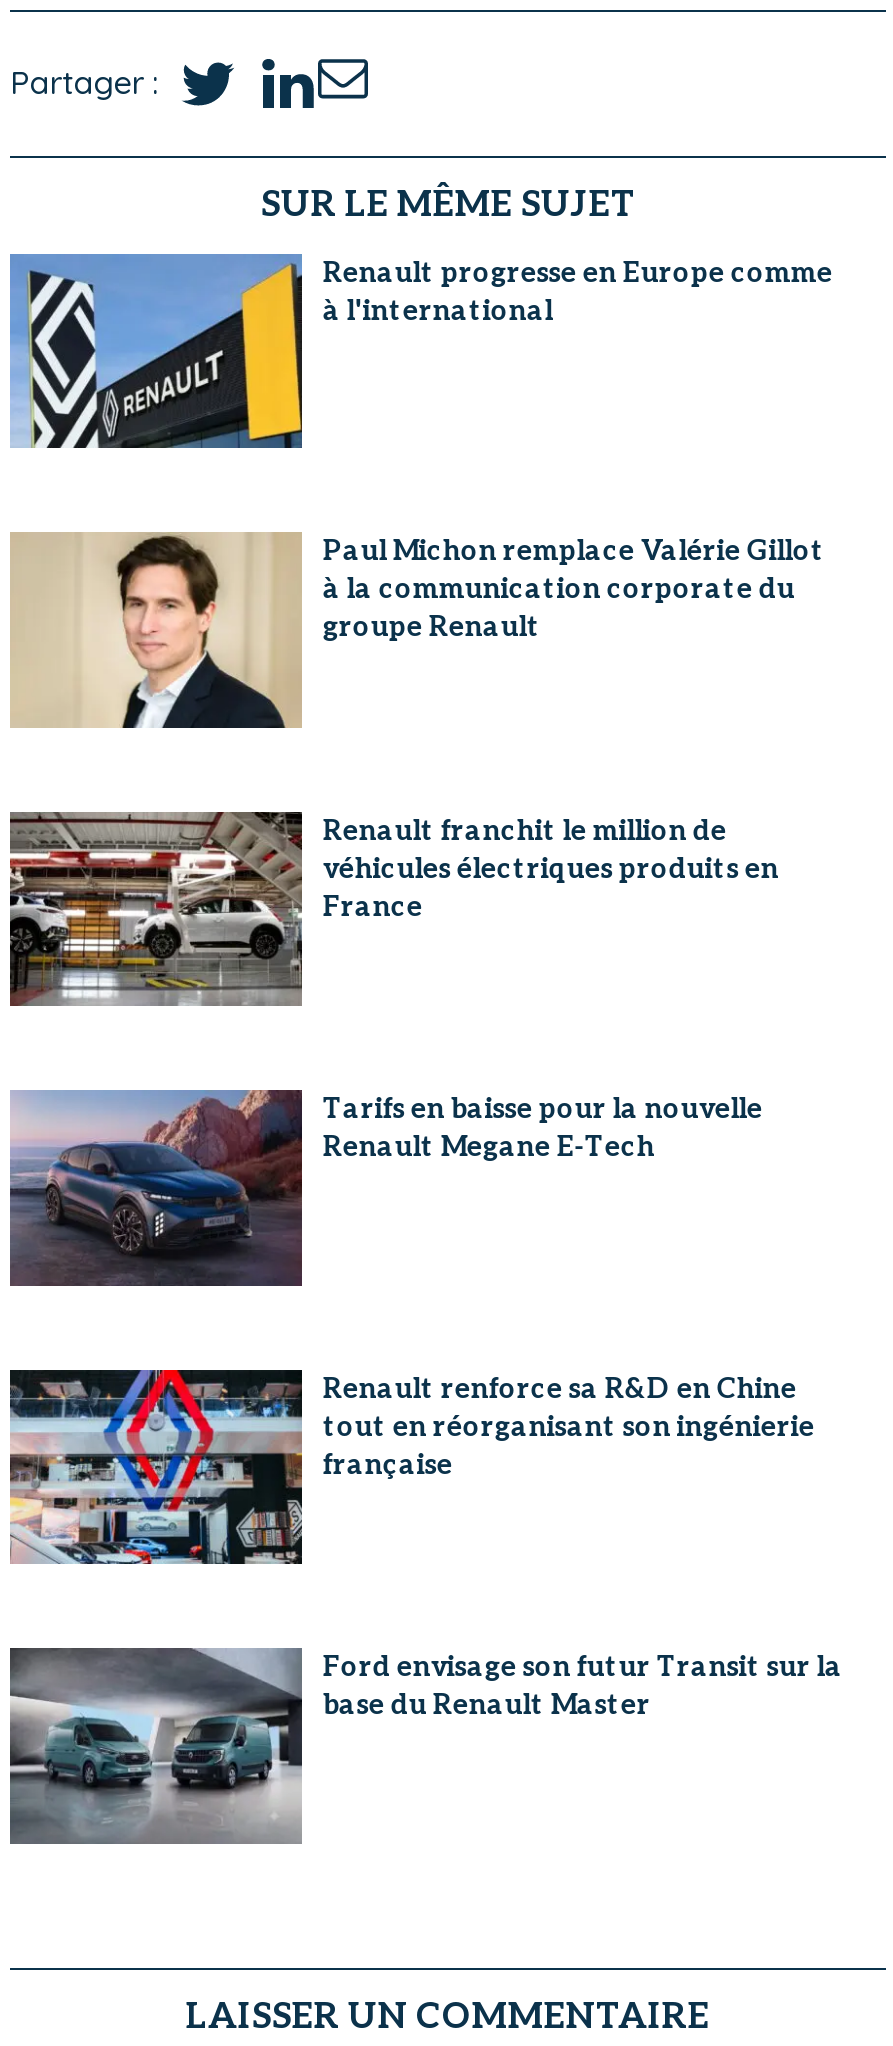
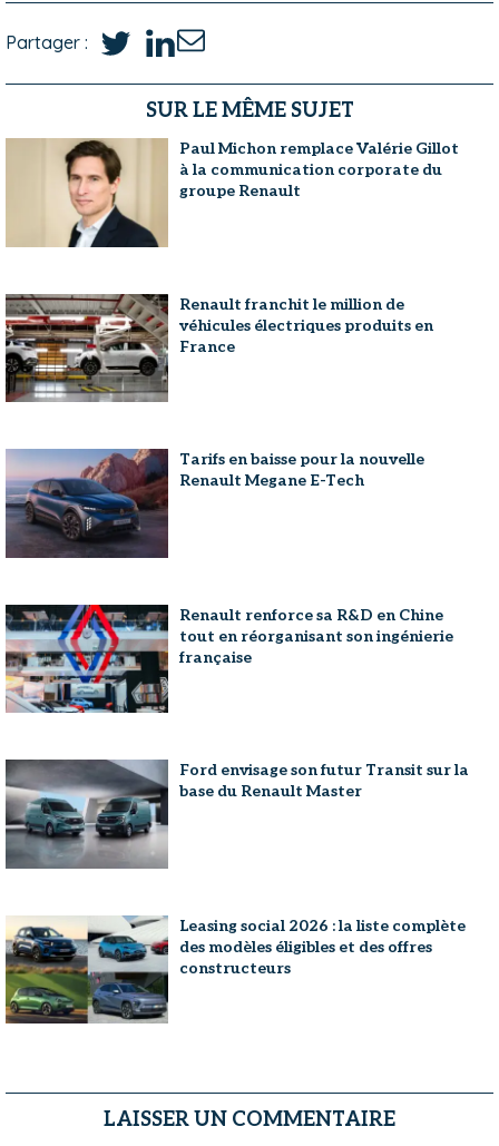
[8,253,833,451] [image] | Renault progresse en Europe comme | à l'international -> none
moved [54,531,843,1722] -> [30,137,469,801]: [image] | Paul Michon remplace Valérie Gillot | à la communication corporate du | ... | Ford envisage son futur Transit sur la | base du Renault Master
moved [0,1647,304,1843] -> [0,758,169,868]: [image]
none -> [4,915,466,1025] [image] | Leasing social 2026 : la liste complète | des modèles éligibles et des offres | constructeurs

